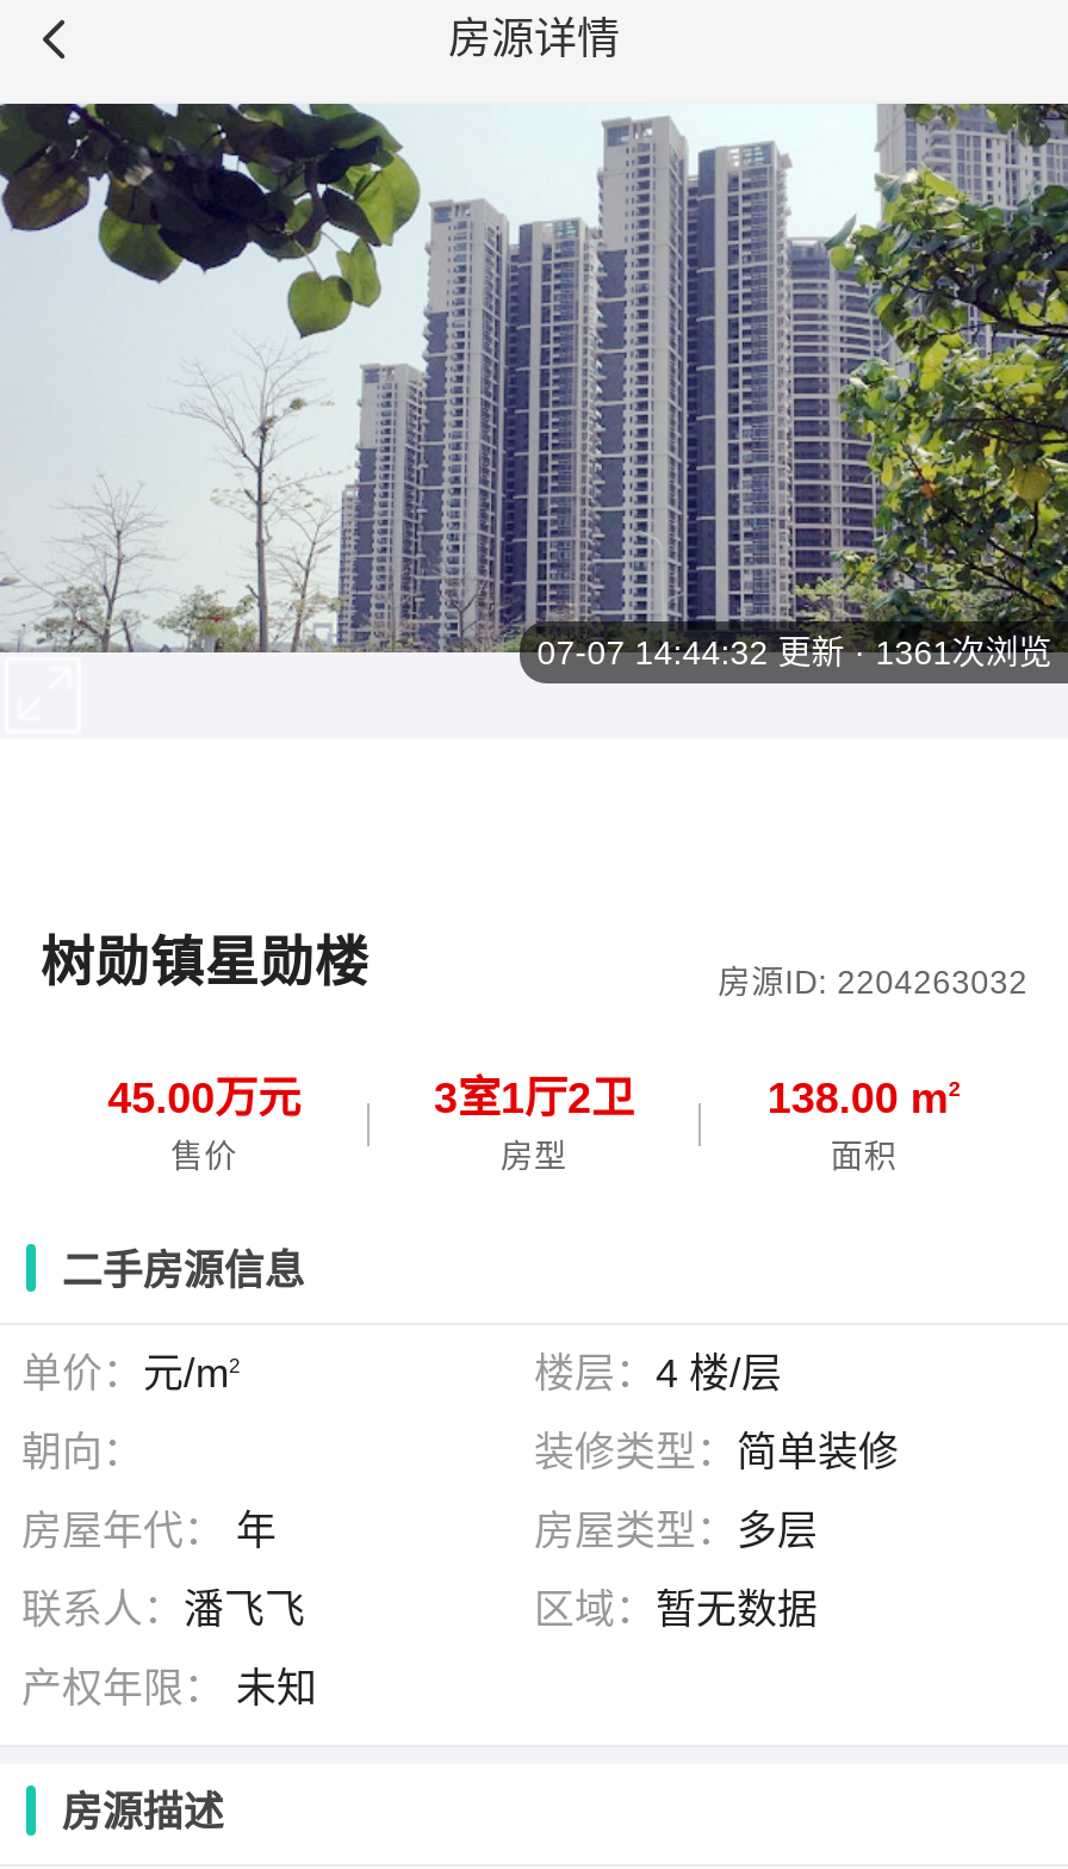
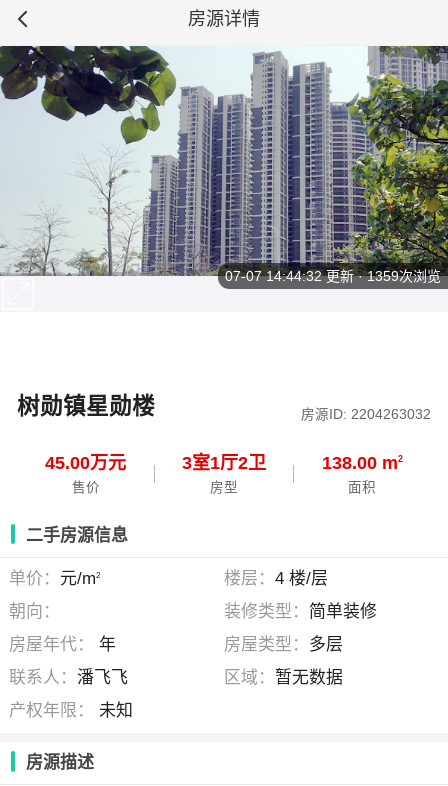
[537,634,1052,672] 07-07 14:44:32更新 · 1361次浏览 -> [225,268,441,284] 07-07 14:44:32更新 · 1359次浏览

